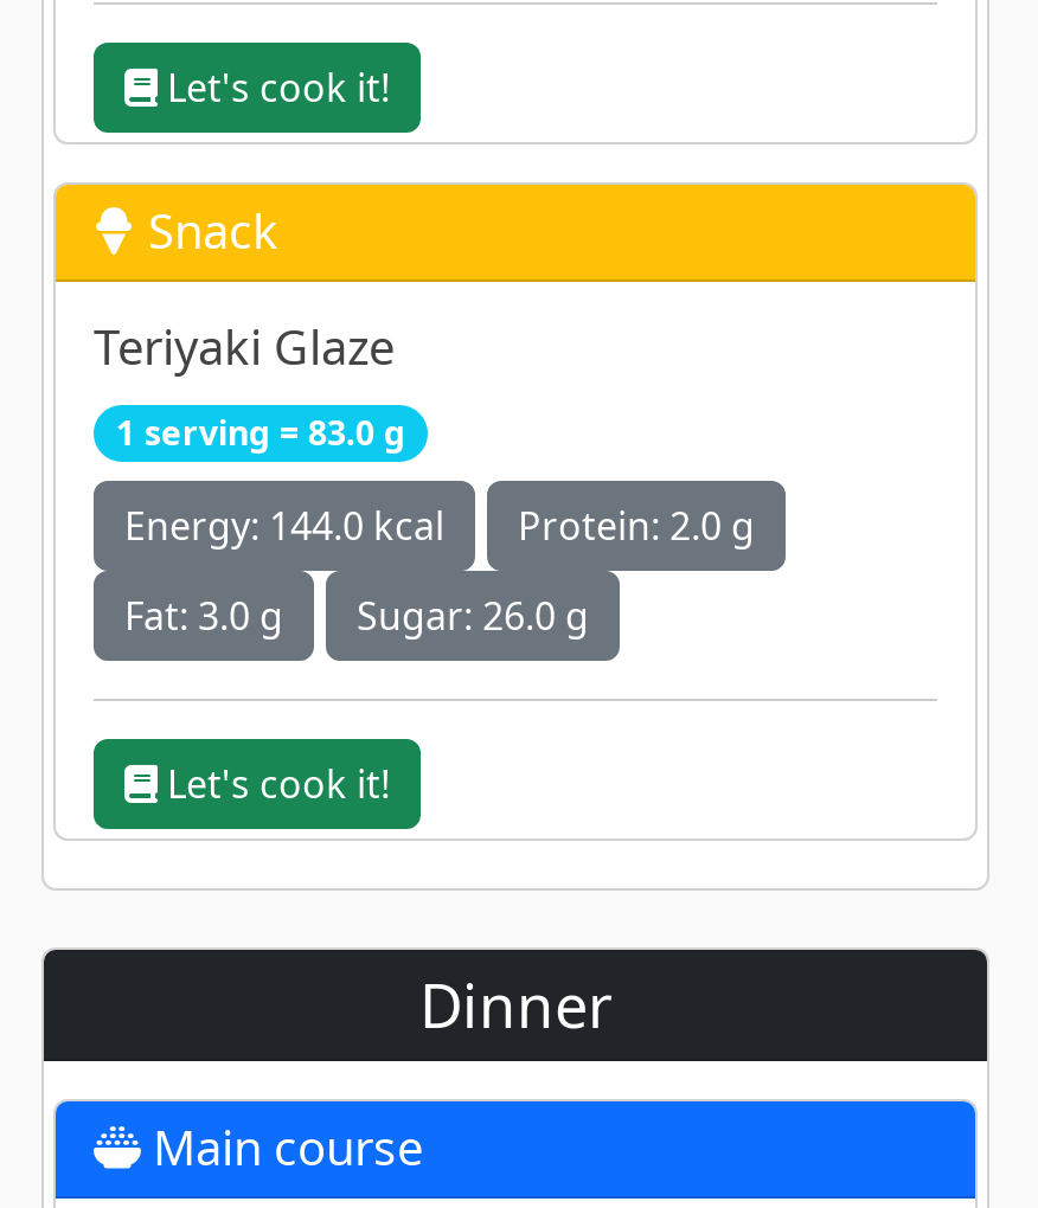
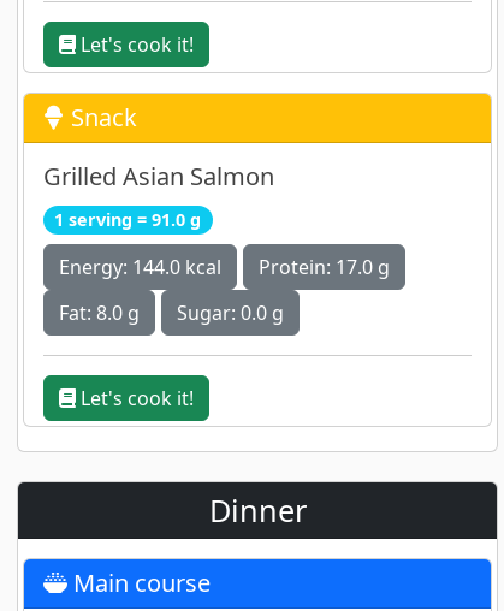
[94,315,395,379] Teriyaki Glaze -> [43,160,274,192] Grilled Asian Salmon
[116,410,405,455] 1 serving = 83.0 g -> [55,208,201,231] 1 serving = 91.0 g
[124,500,755,552] Energy: 144.0 kcal Protein: 2.0 g -> [59,254,390,280] Energy: 144.0 kcal Protein: 17.0 g
[124,590,283,642] Fat: 3.0 g -> [59,299,140,326] Fat: 8.0 g
[357,590,589,642] Sugar: 26.0 g -> [177,299,284,326] Sugar: 0.0 g

